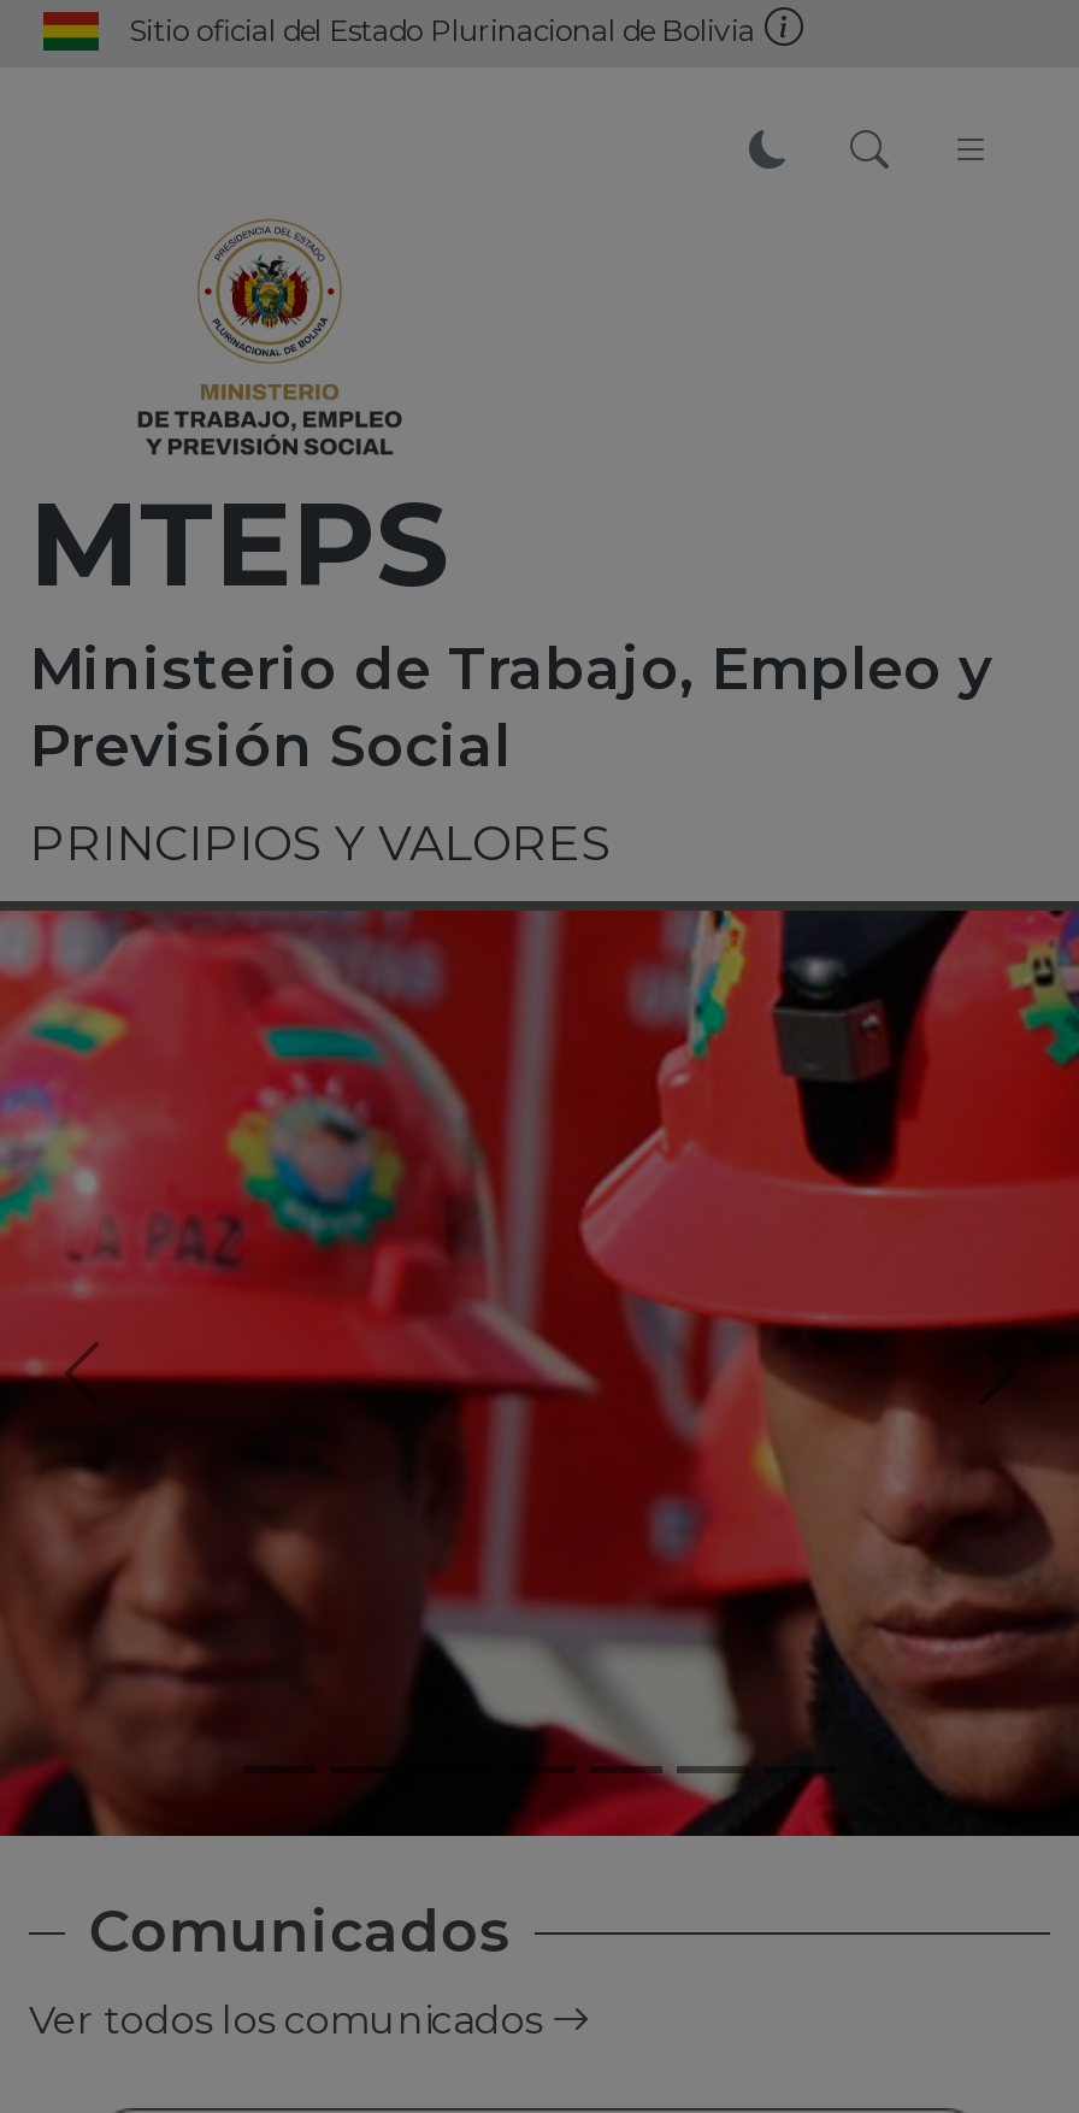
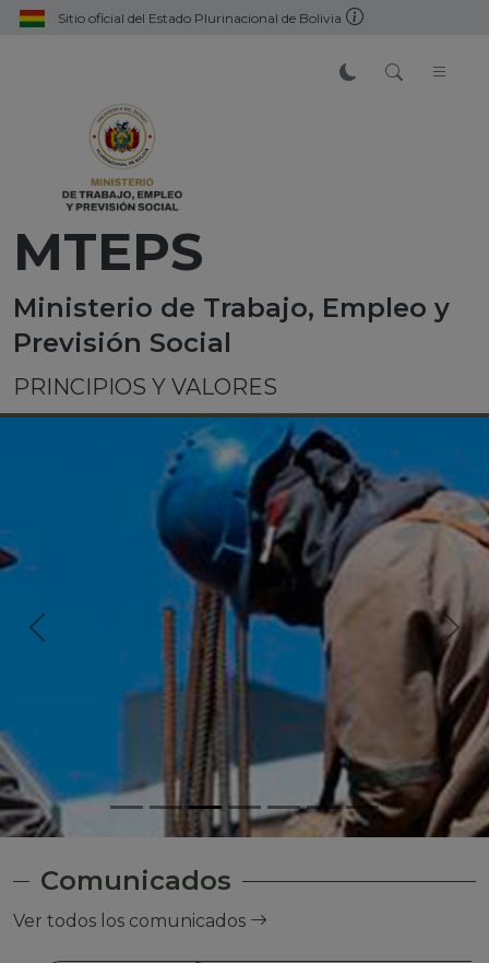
[7,908,1072,1838] [image] -> [3,416,486,838] [image]

